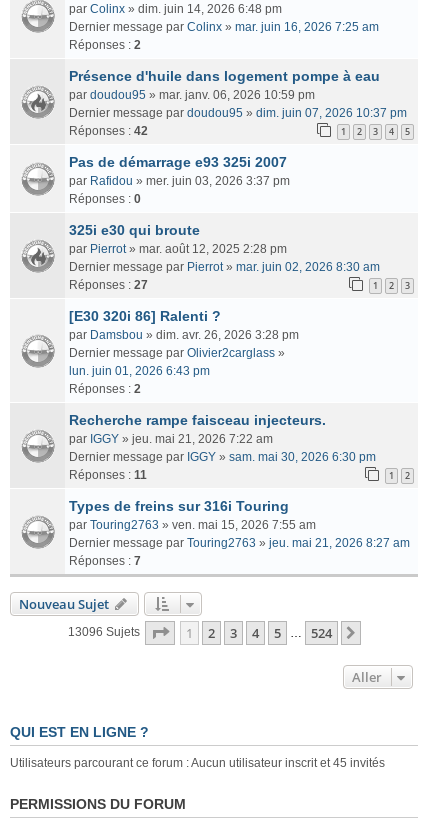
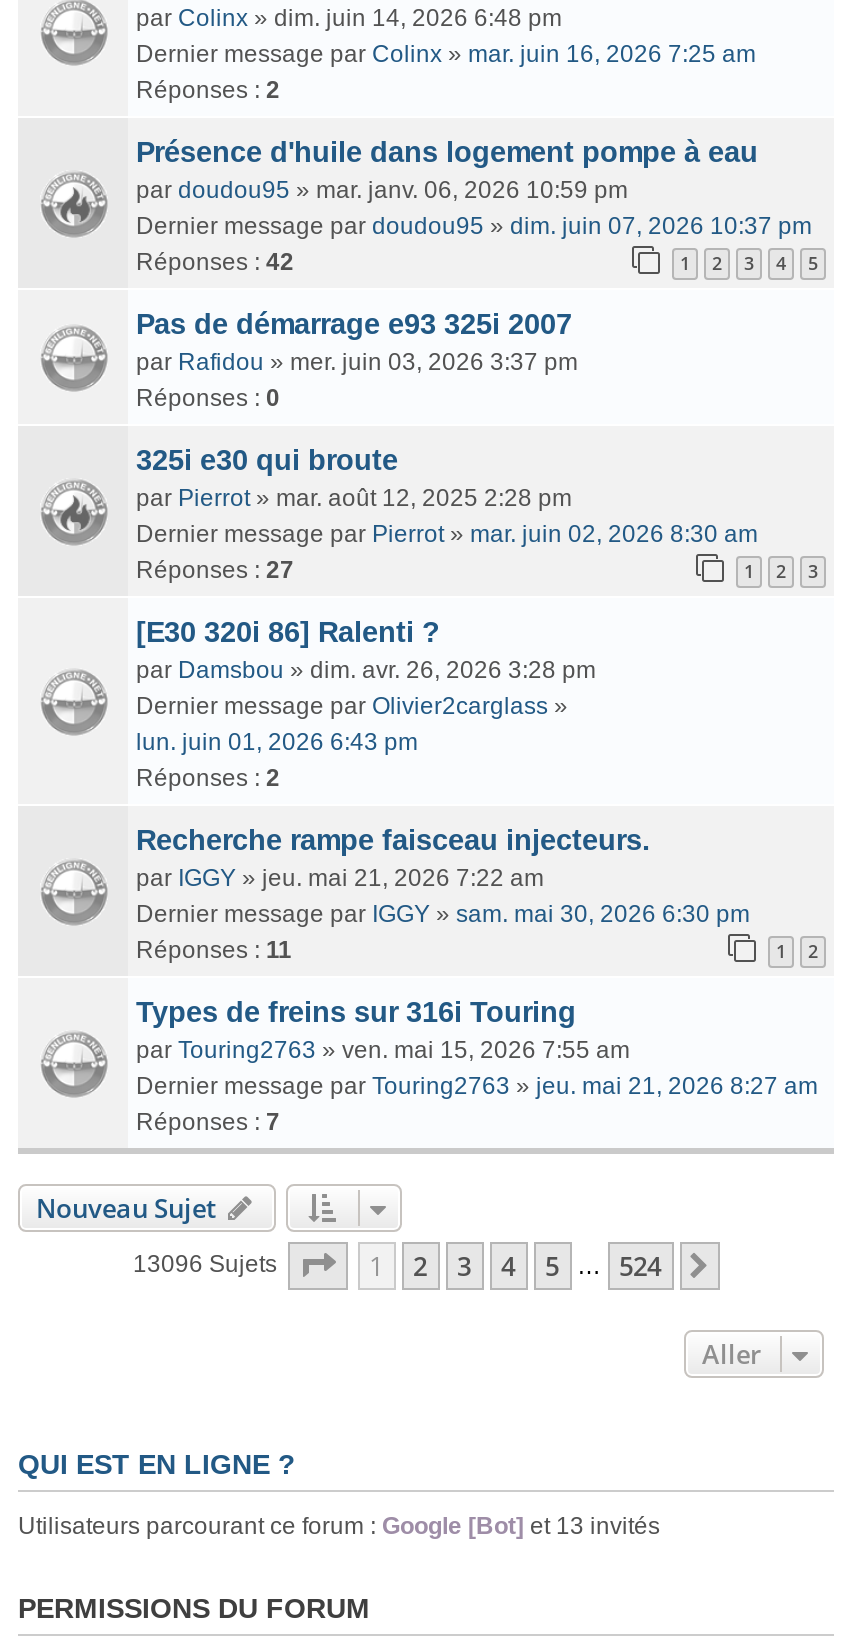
[10,756,385,770] Utilisateurs parcourant ce forum : Aucun utilisateur inscrit et 45 invités -> [18,1512,660,1540] Utilisateurs parcourant ce forum : Google [Bot] et 13 invités

